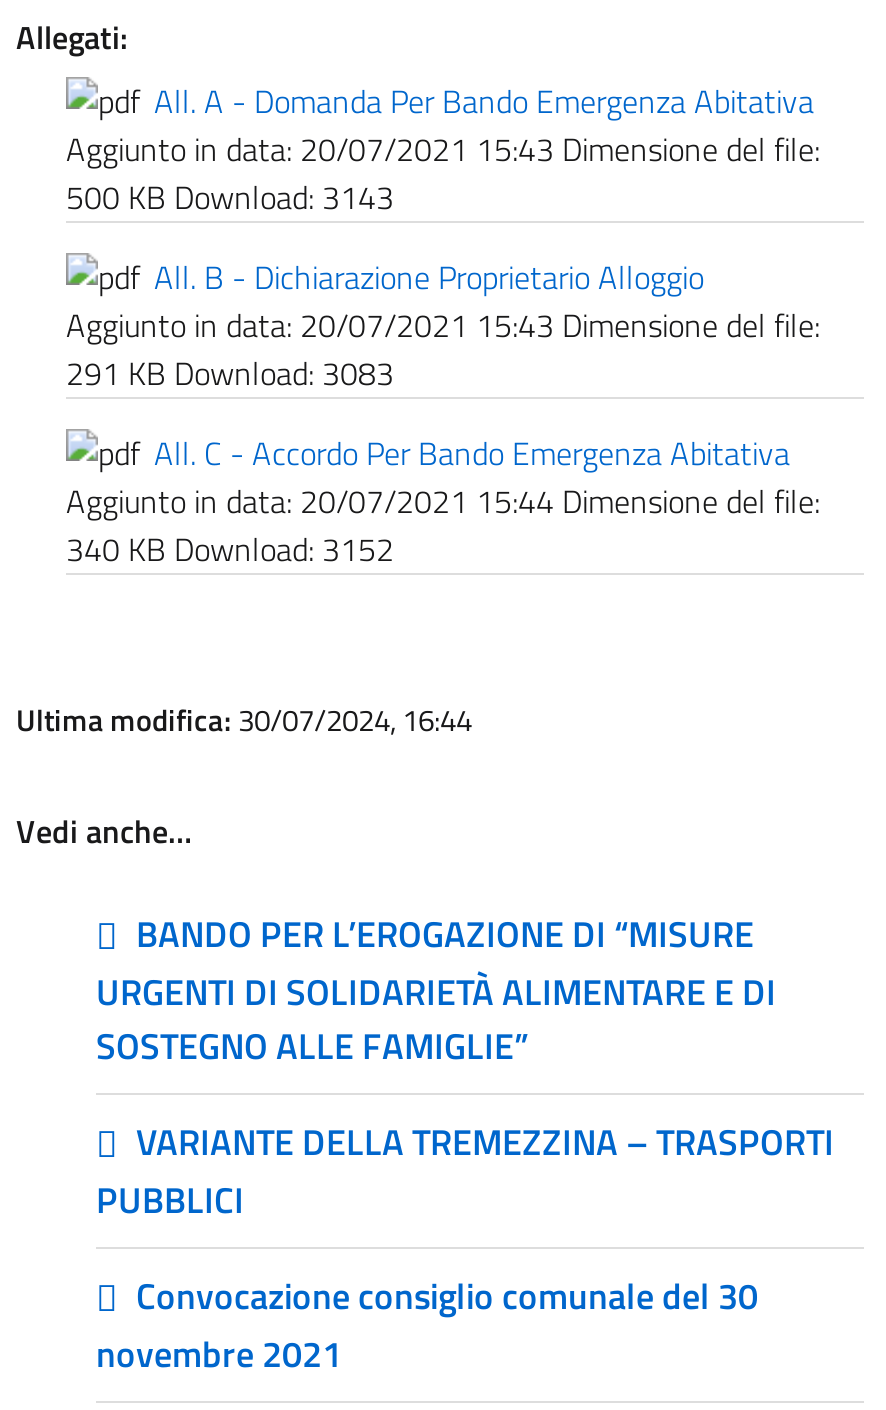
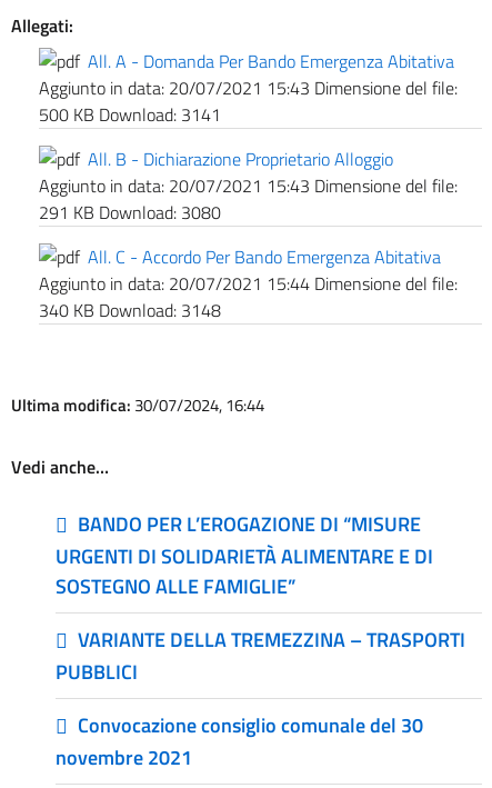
[66,173,394,221] 500 KB Download: 3143 -> [39,101,221,128] 500 KB Download: 3141
[66,349,394,397] 291 KB Download: 3083 -> [39,199,221,226] 291 KB Download: 3080
[66,525,394,573] 340 KB Download: 3152 -> [39,297,221,323] 340 KB Download: 3148

